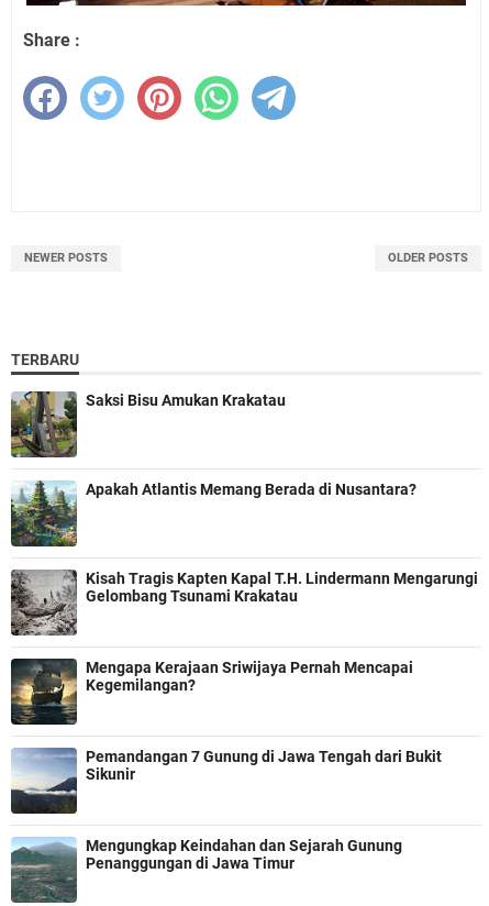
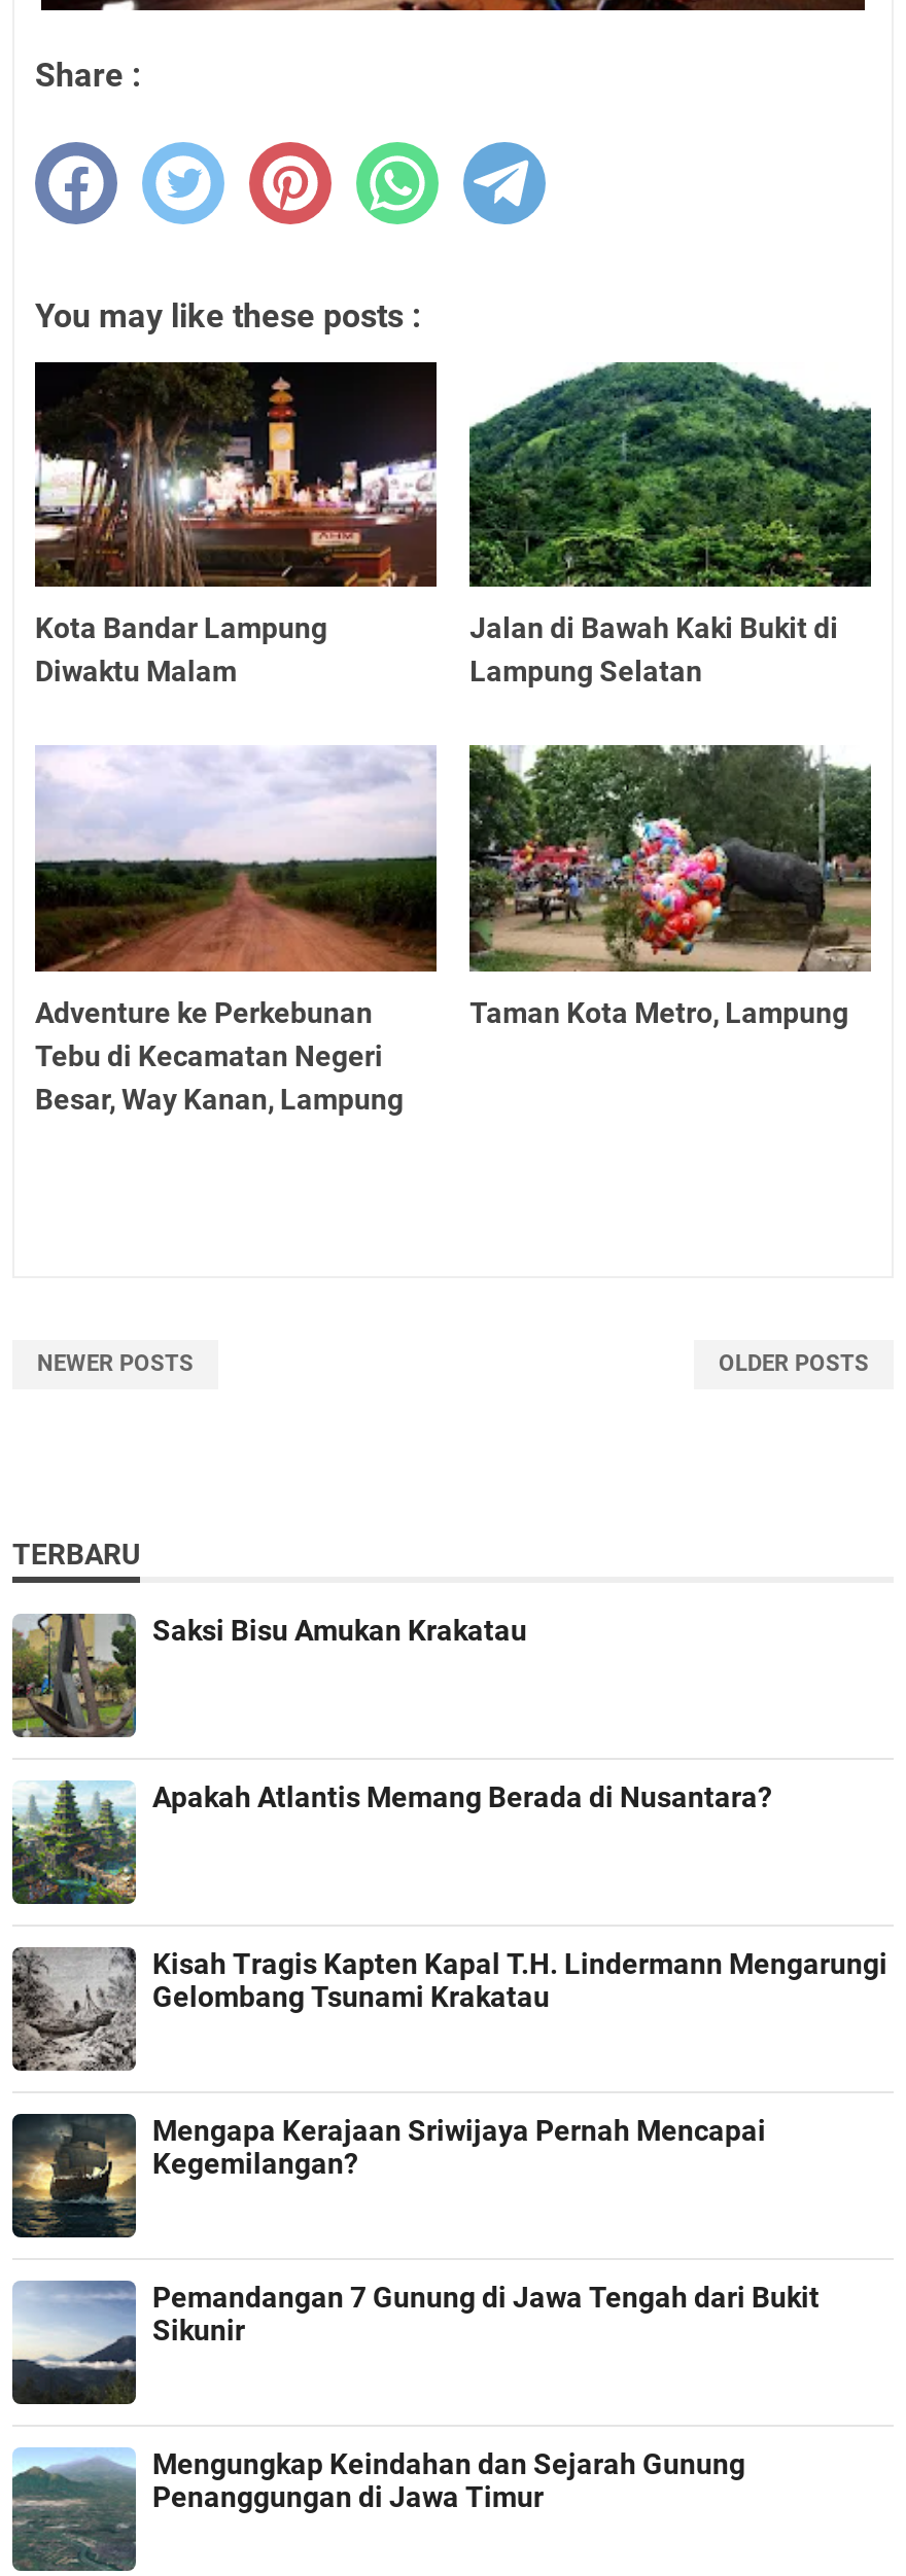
none -> [33,360,439,688] [image] | Kota Bandar Lampung | Diwaktu Malam
none -> [33,733,439,1115] [image] | Adventure ke Perkebunan | Tebu di Kecamatan Negeri | Besar, Way Kanan, Lampung
none -> [35,296,422,335] You may like these posts :
none -> [467,360,873,688] [image] | Jalan di Bawah Kaki Bukit di | Lampung Selatan
none -> [467,743,873,1029] [image] | Taman Kota Metro, Lampung

